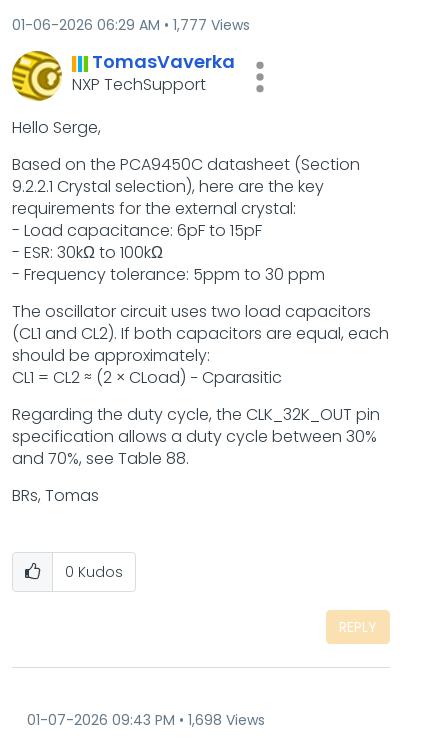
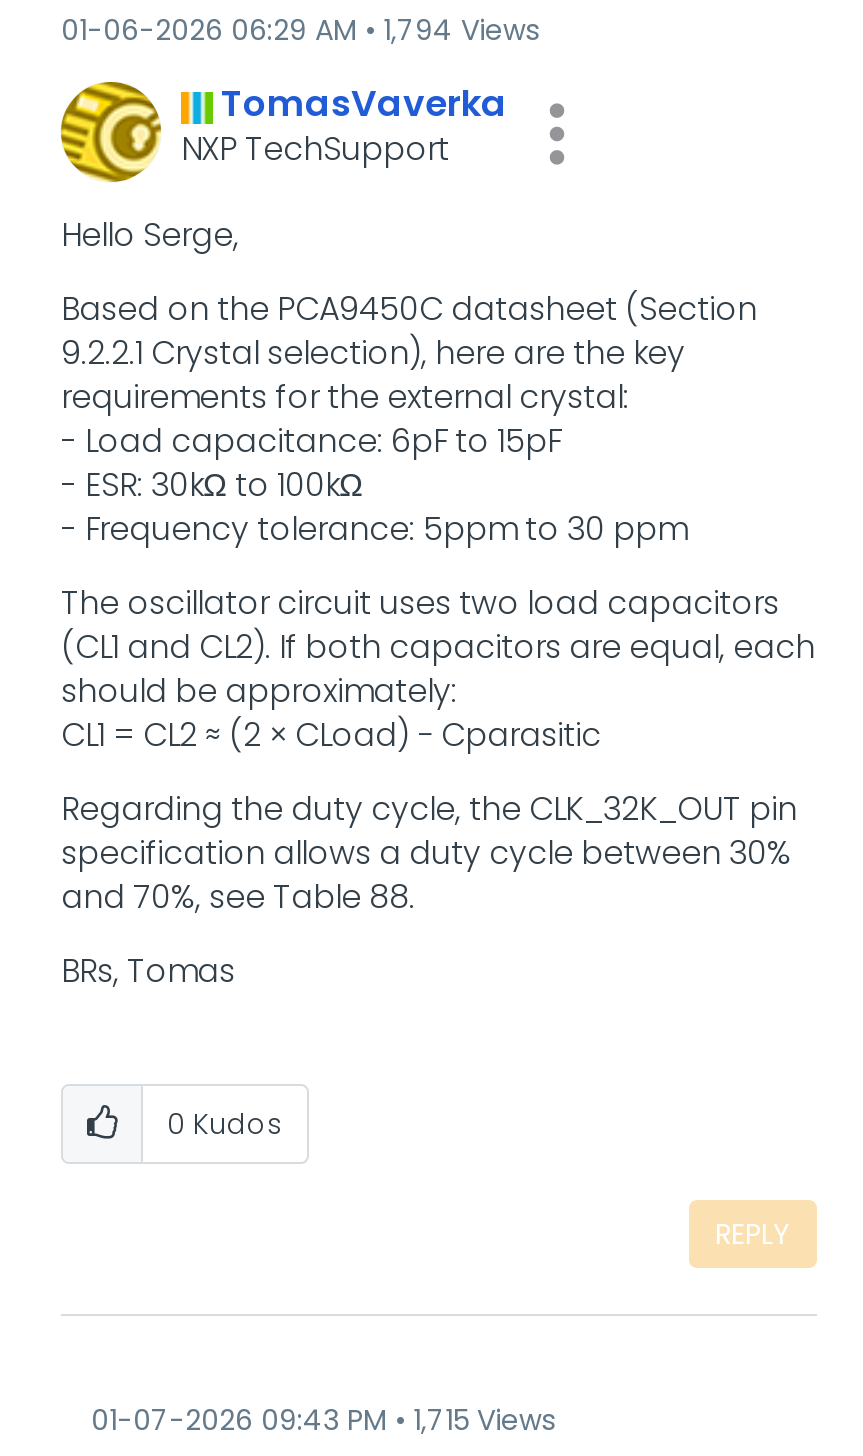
[12,15,250,35] 01-06-2026 06:29 AM 1,777 Views -> [61,10,539,50] 01-06-2026 06:29 AM 1,794 Views
[27,710,265,730] 01-07-2026 09:43 PM 1,698 Views -> [91,1400,555,1440] 01-07-2026 09:43 PM 1,715 Views

